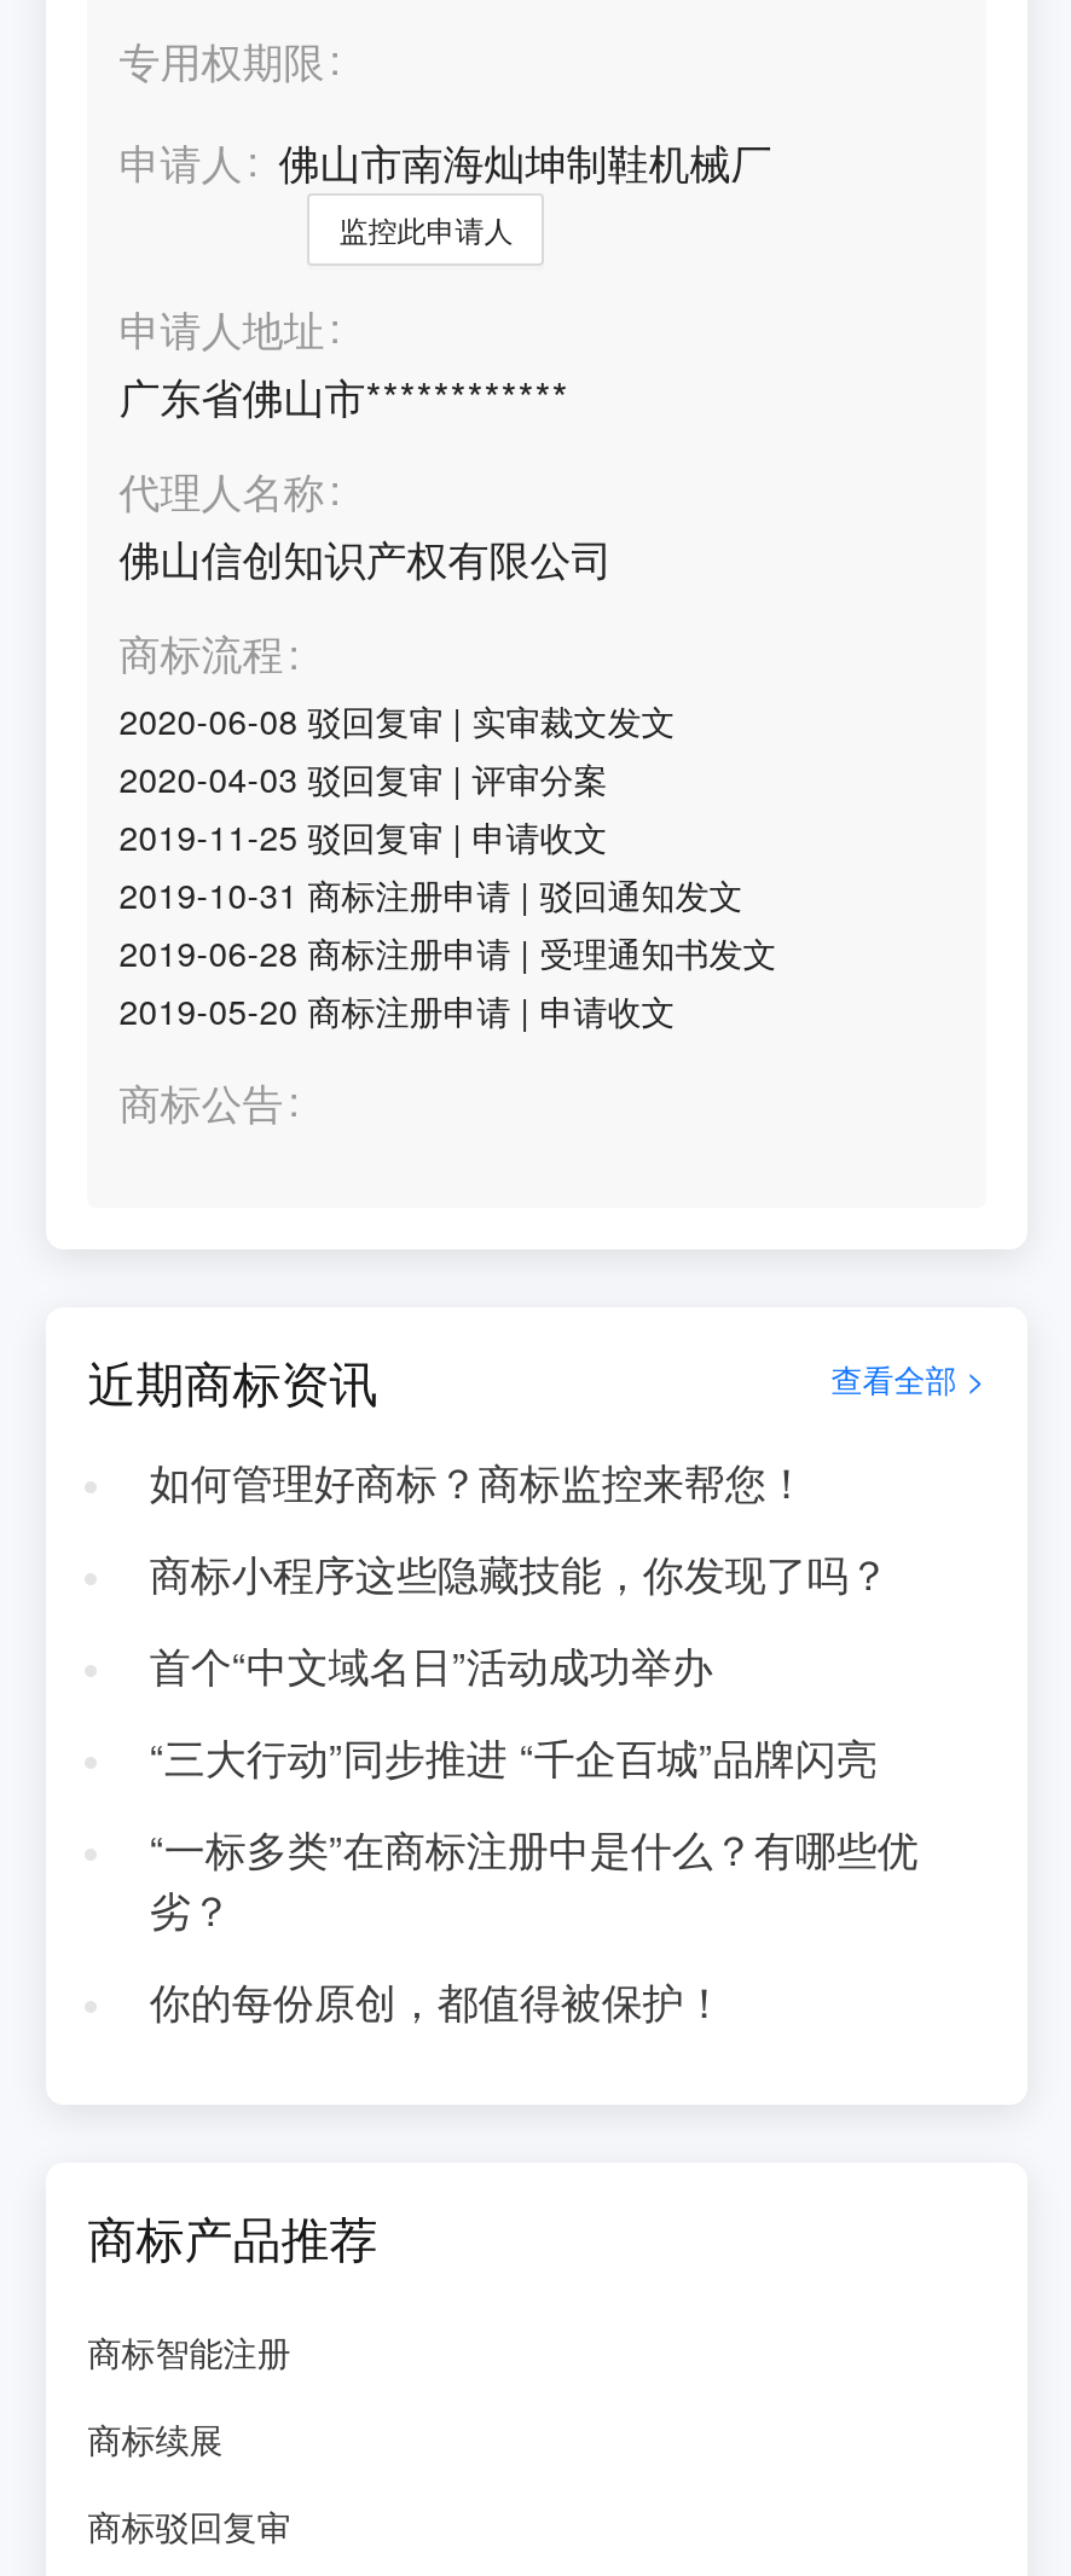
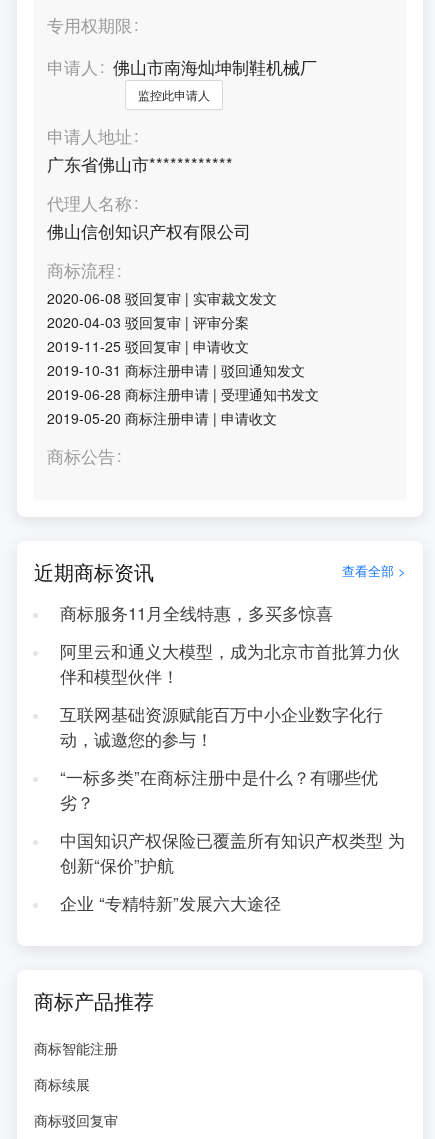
[149,1452,889,1786] 如何管理好商标？商标监控来帮您！ | 商标小程序这些隐藏技能，你发现了吗？ | 首个“中文域名日”活动成功举办 | “三大行动”同步推进 “千企百城”品牌闪亮 -> [60,601,400,751] 商标服务11月全线特惠，多买多惊喜 | 阿里云和通义大模型，成为北京市首批算力伙 | 伴和模型伙伴！ | 互联网基础资源赋能百万中小企业数字化行 | 动，诚邀您的参与！
[149,1972,725,2030] 你的每份原创，都值得被保护！ -> [60,828,405,915] 中国知识产权保险已覆盖所有知识产权类型 为 | 创新“保价”护航 | 企业 “专精特新”发展六大途径

